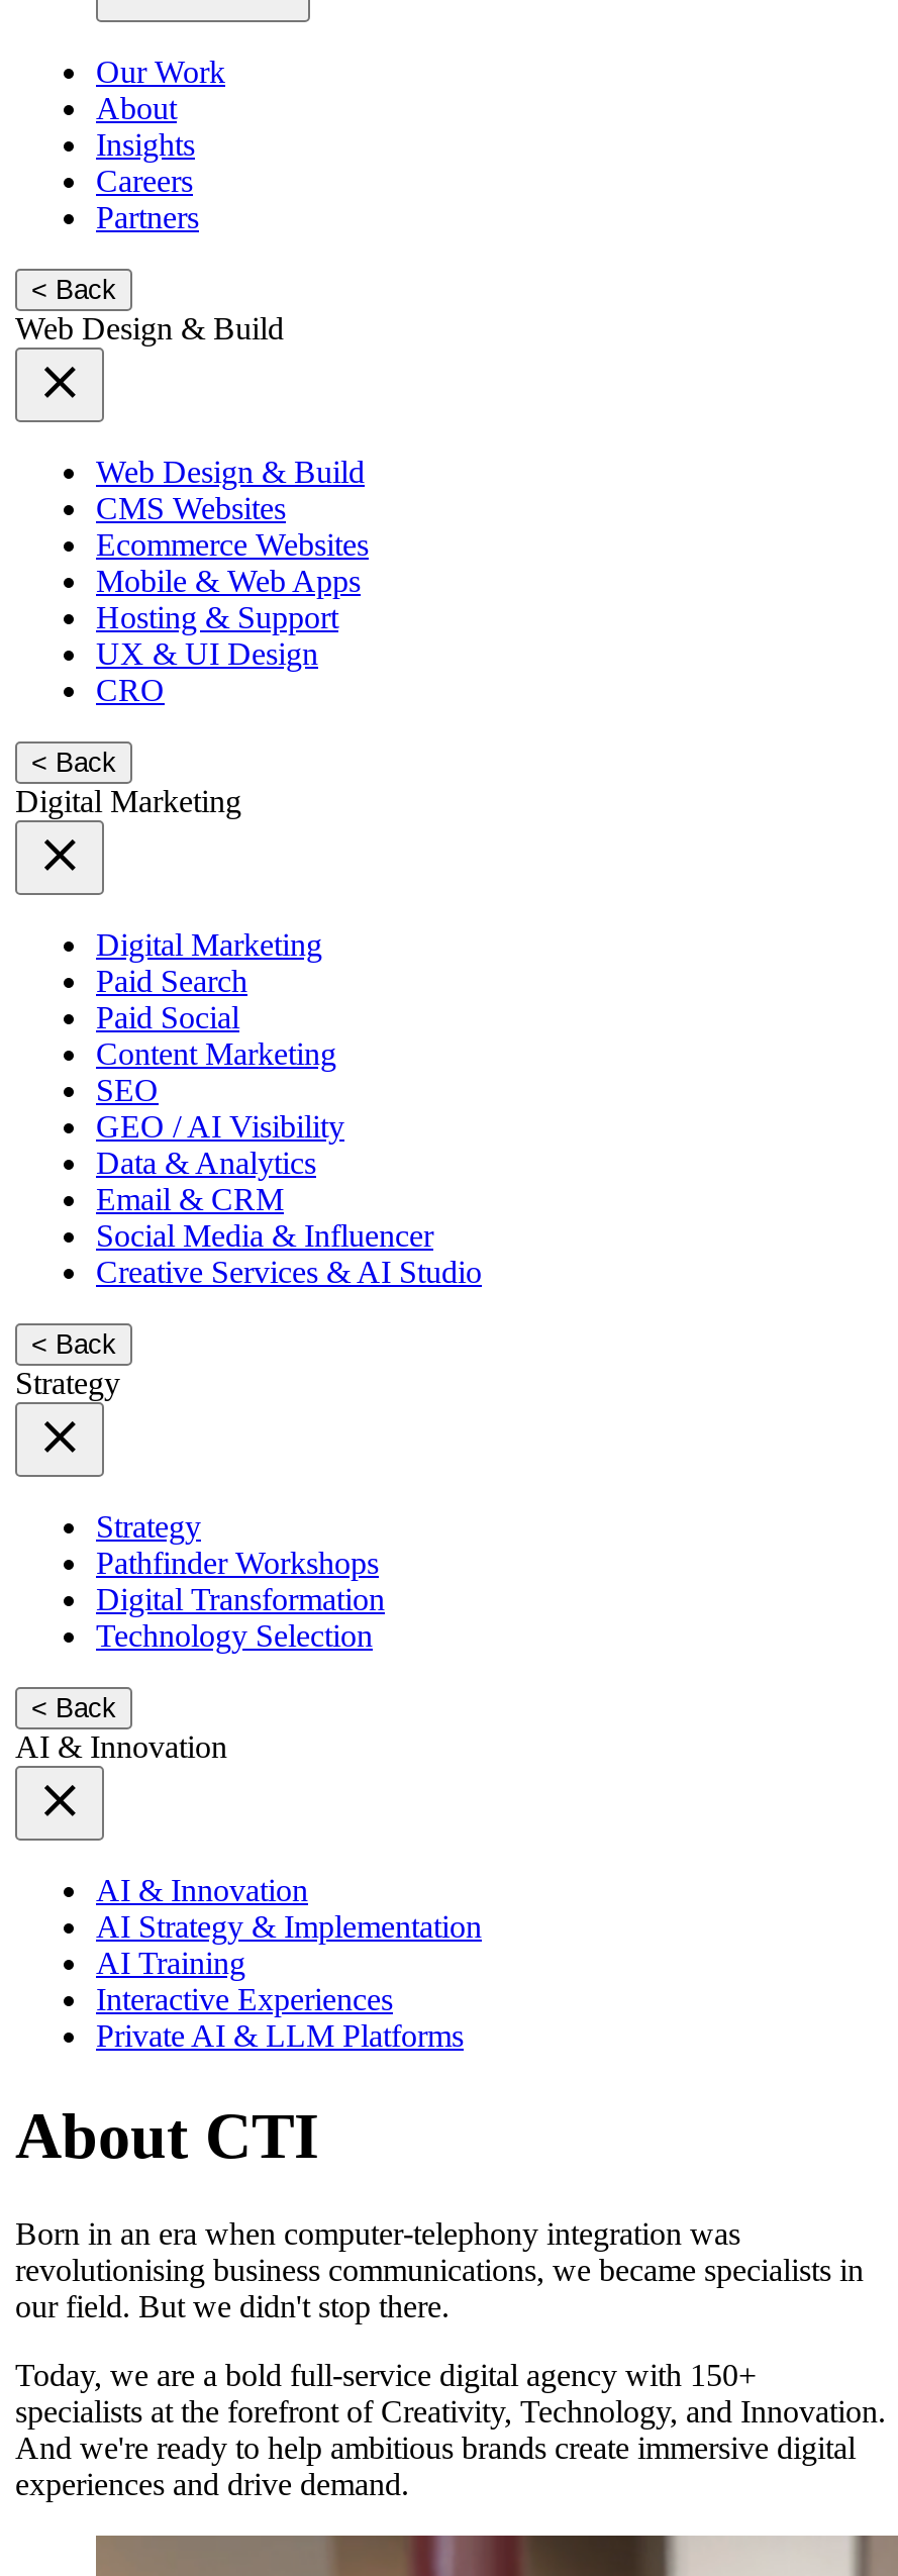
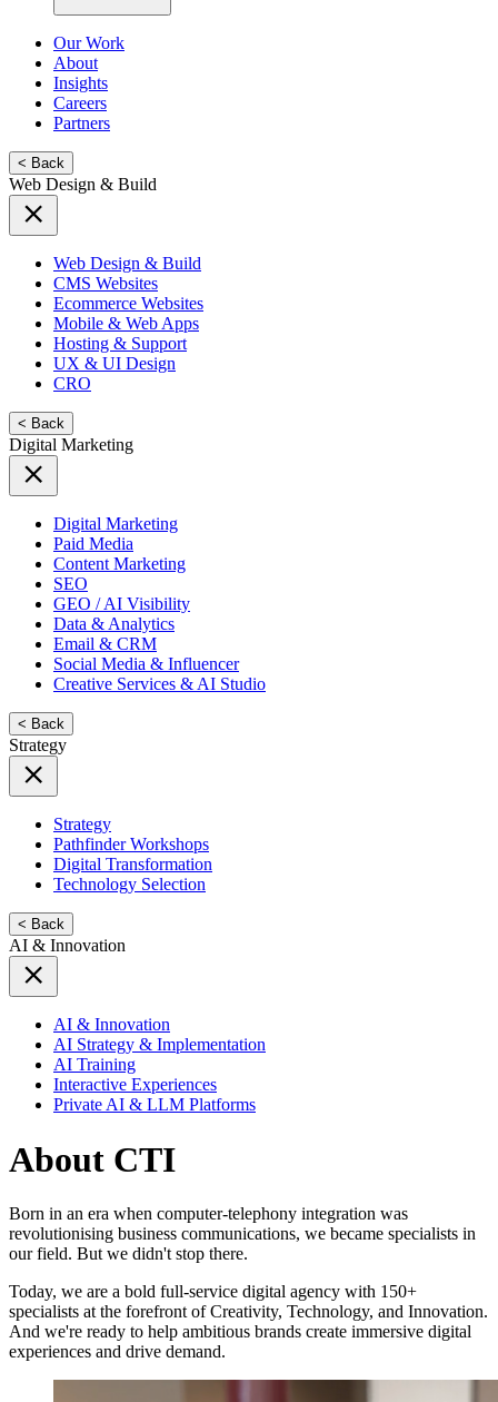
[96,964,247,1035] Paid Search | Paid Social -> [53,534,133,553] Paid Media

